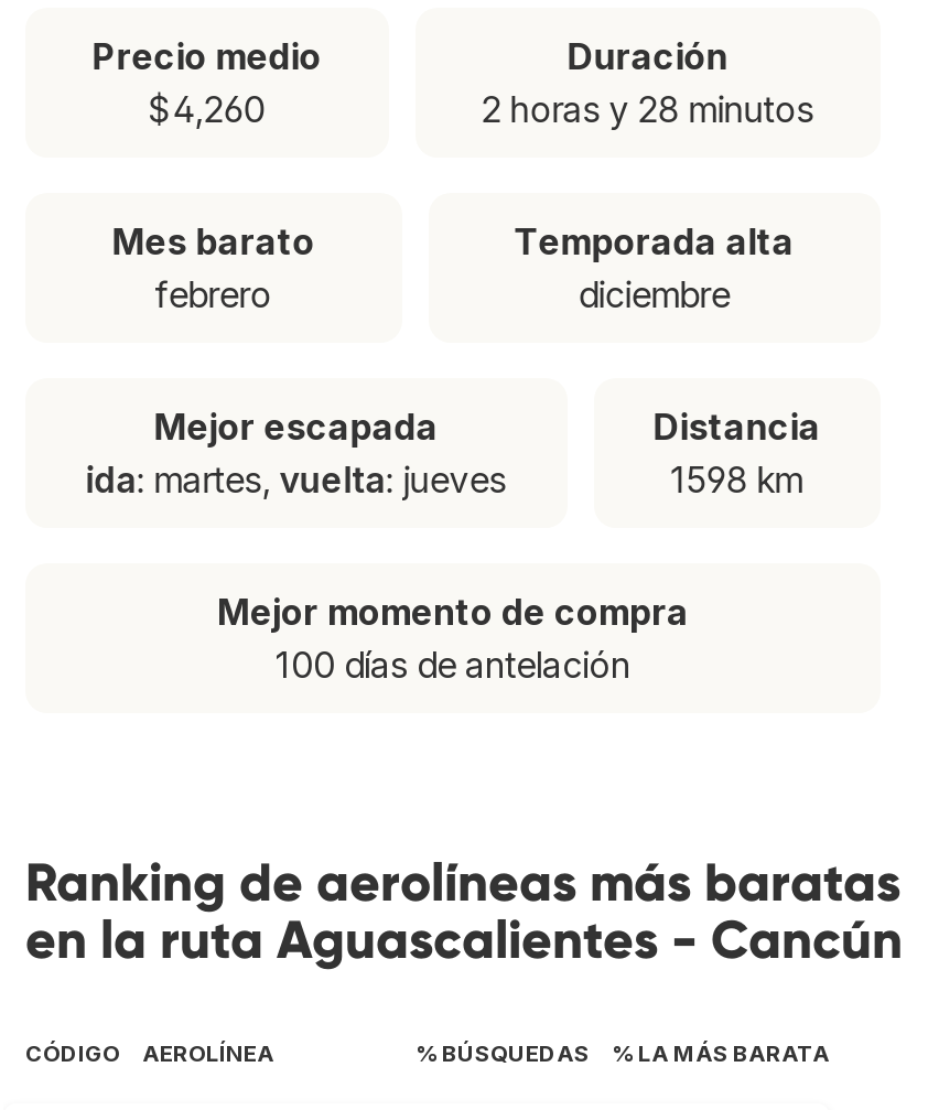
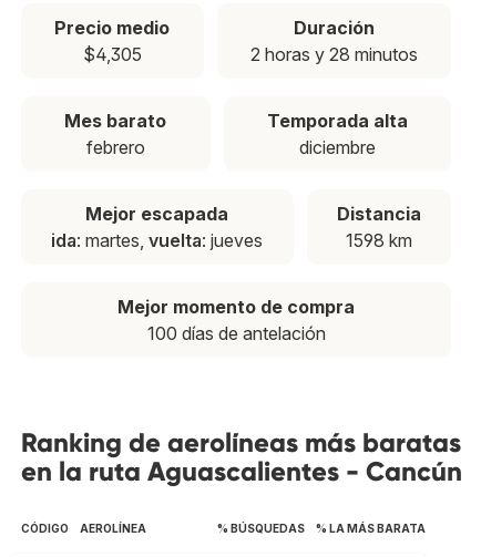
[148,86,265,131] $4,260 -> [83,43,142,65] $4,305

